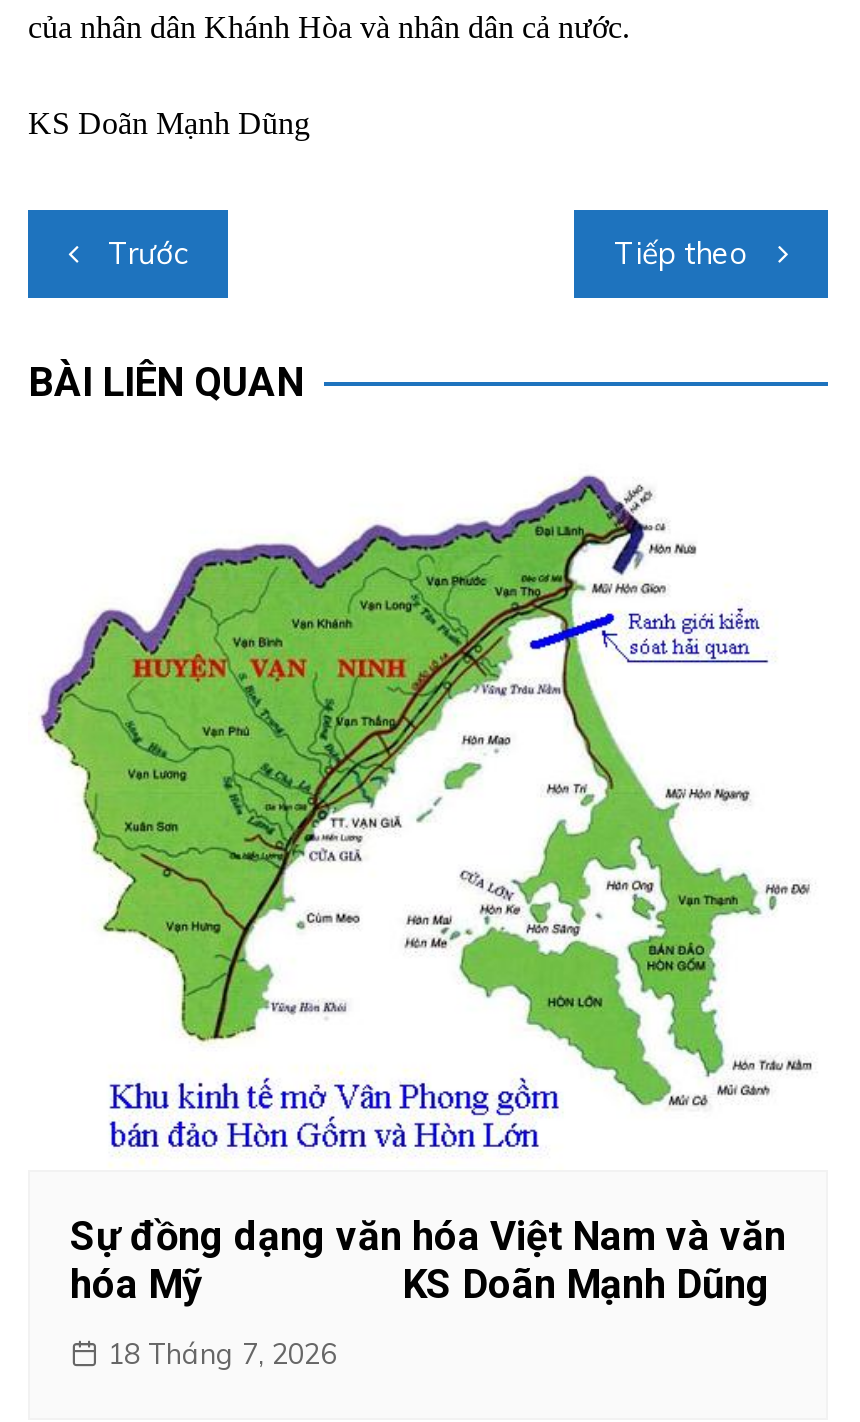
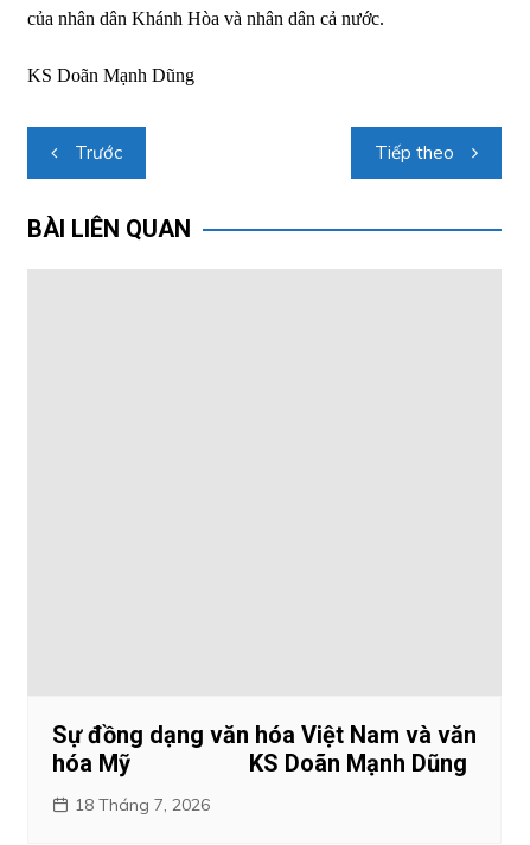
[40,476,812,1148] [image] -> none

